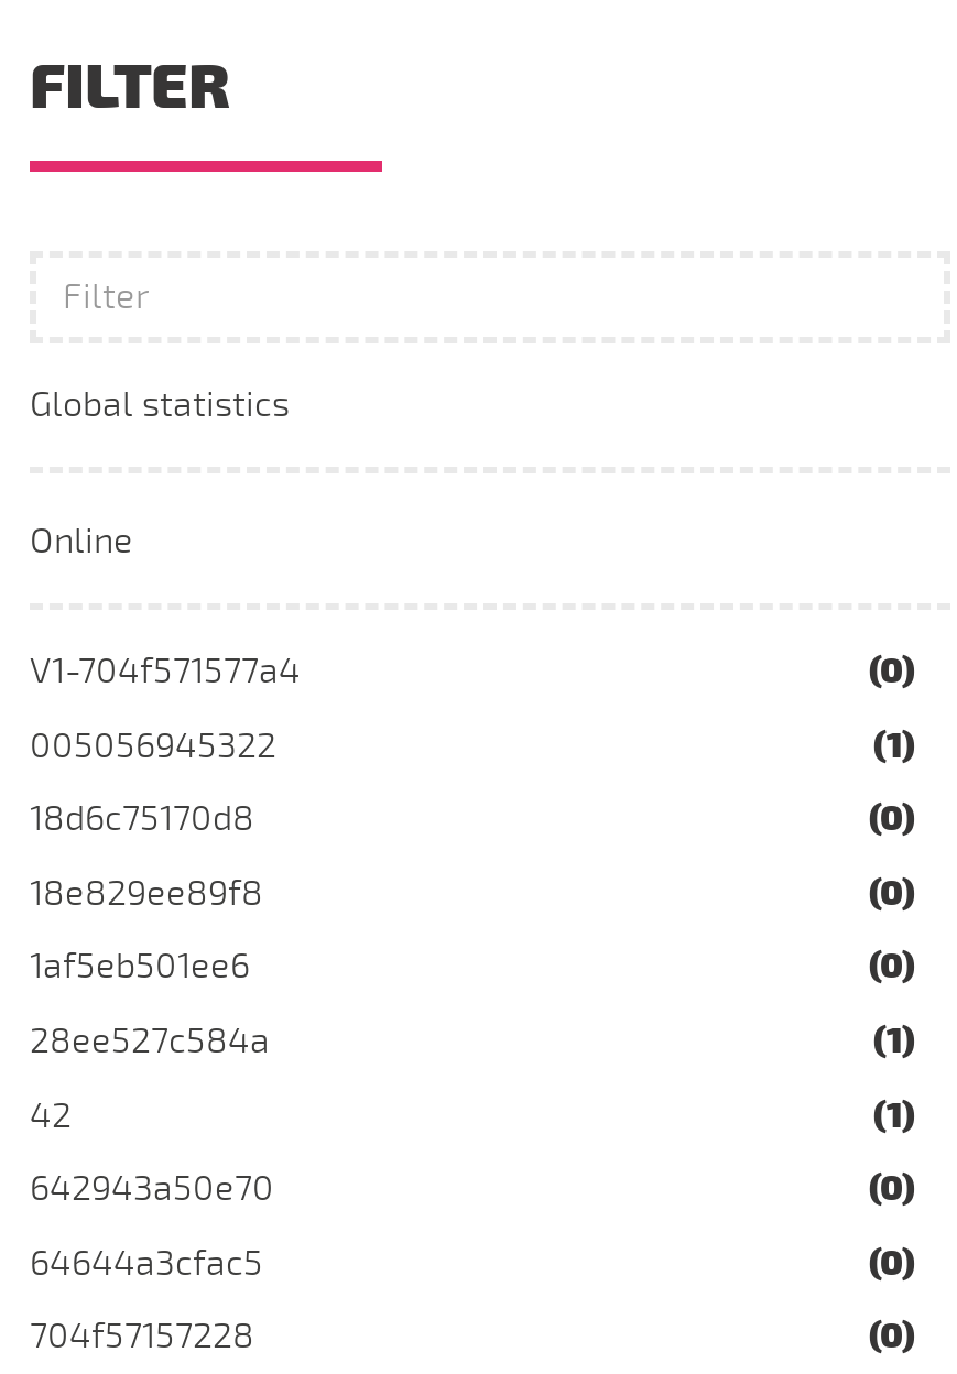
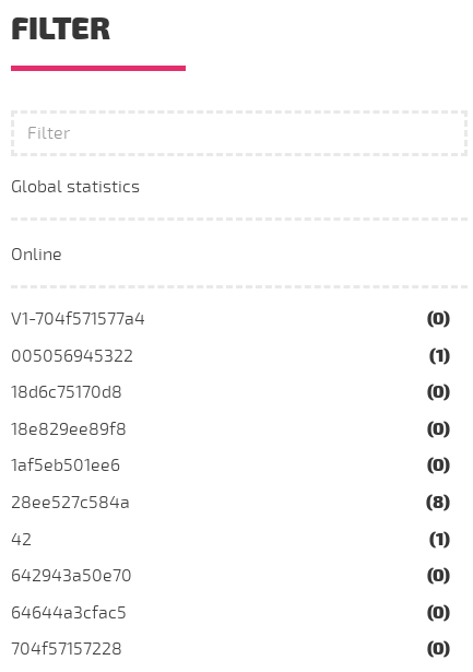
[873,1019,915,1064] (1) -> [426,492,450,514] (8)

